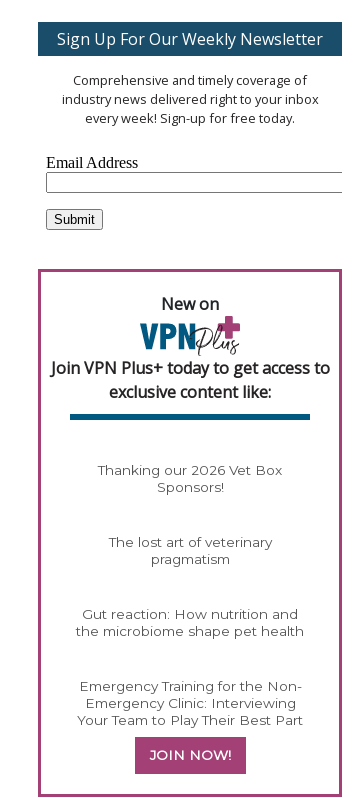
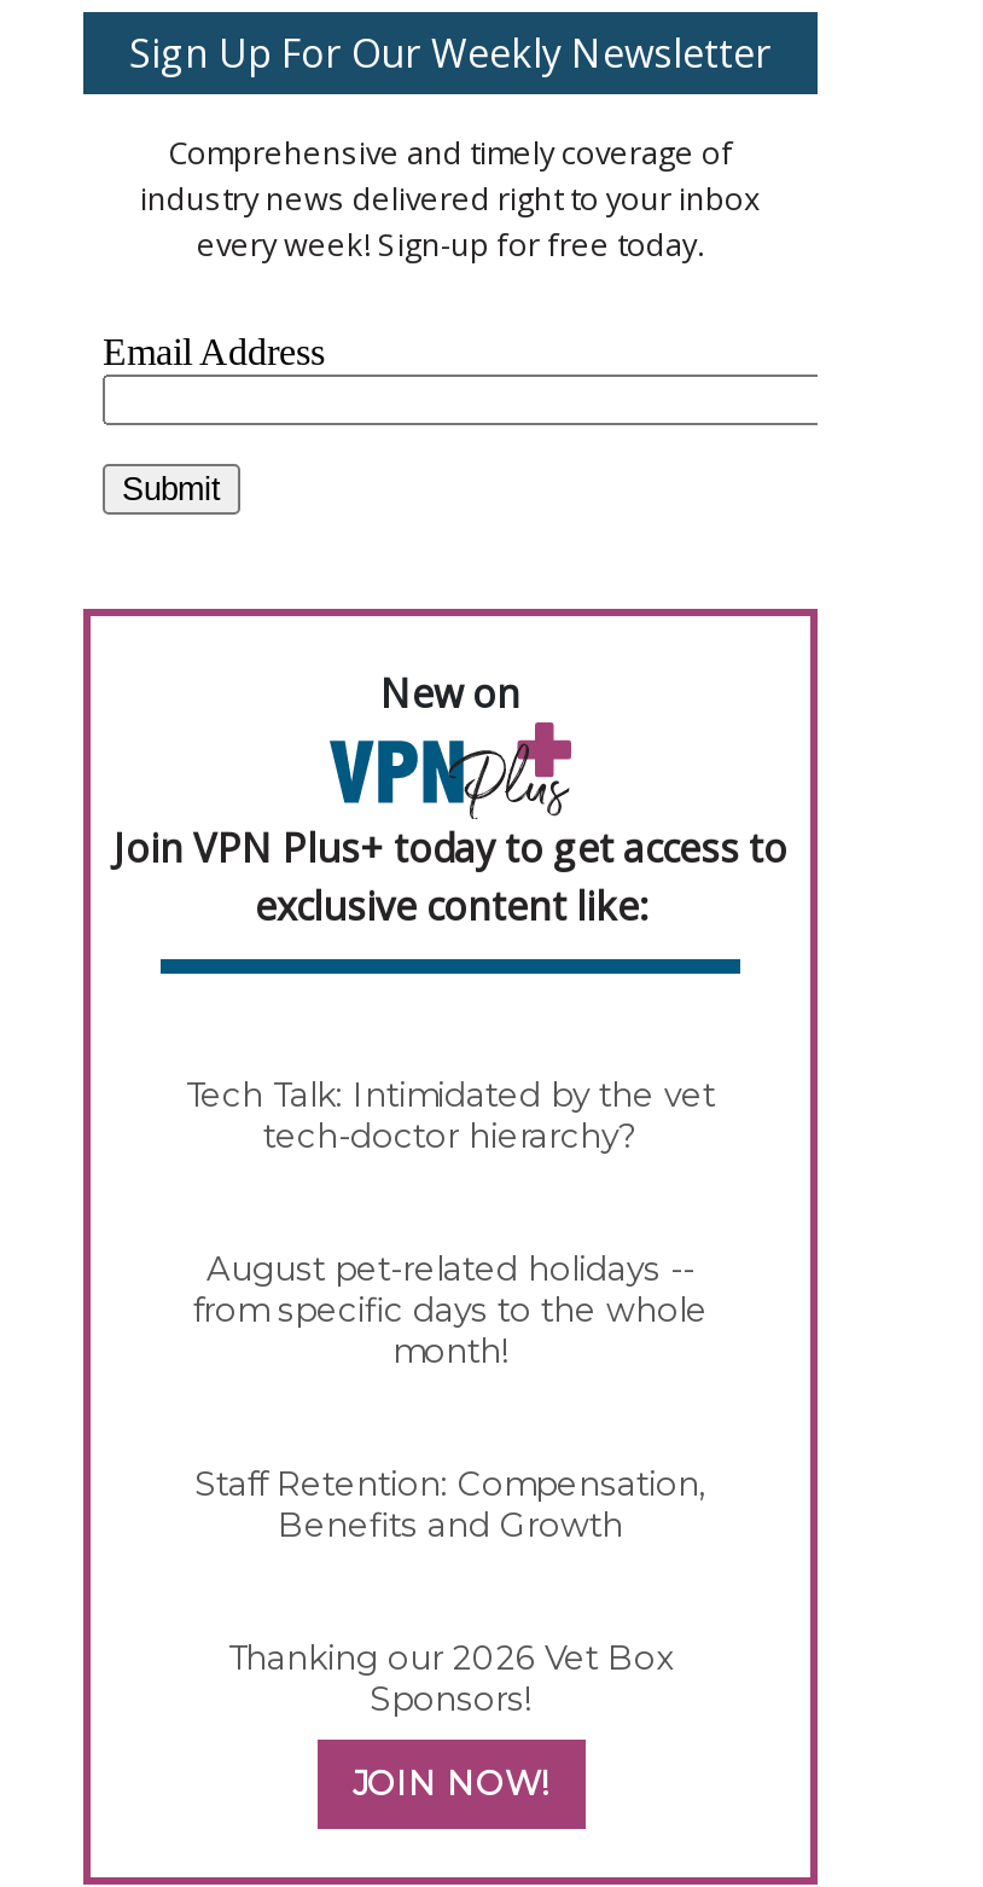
none -> [186,1074,715,1543] Tech Talk: Intimidated by the vet | tech-doctor hierarchy? | August pet-related holidays -- | from specific days to the whole | month! | Staff Retention: Compensation, | Benefits and Growth
moved [98,462,282,495] -> [228,1637,673,1717]: Thanking our 2026 Vet Box | Sponsors!
[76,534,304,728] The lost art of veterinary | pragmatism | Gut reaction: How nutrition and | the microbiome shape pet health | Emergency Training for the Non- | Emergency Clinic: Interviewing | Your Team to Play Their Best Part -> none

